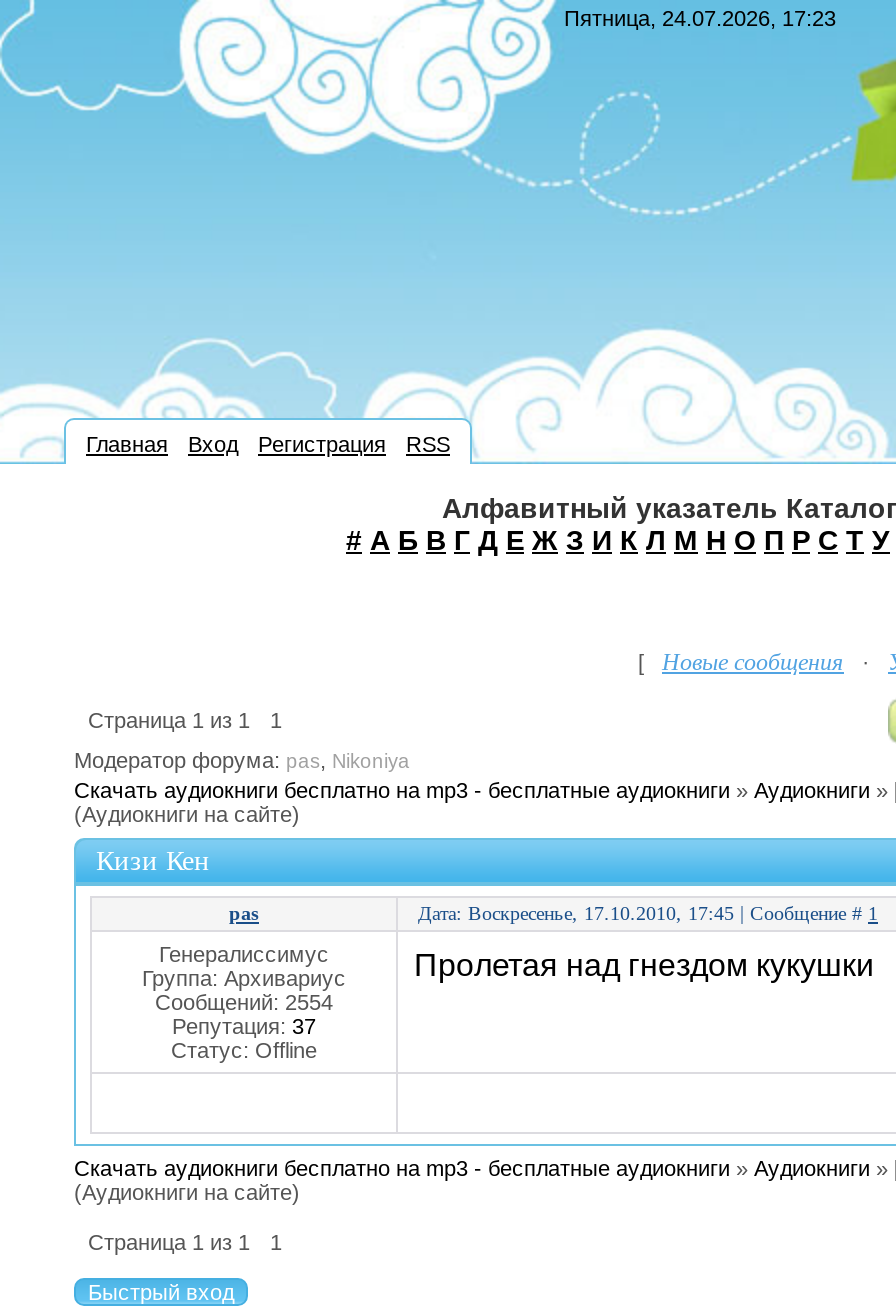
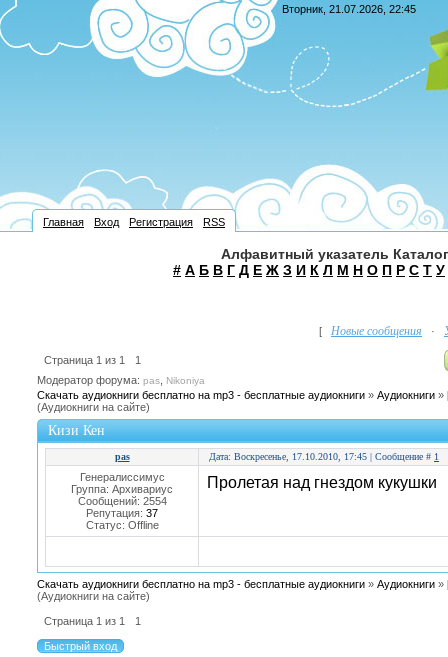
[564,6,836,30] Пятница, 24.07.2026, 17:23 -> [282,3,416,15] Вторник, 21.07.2026, 22:45

